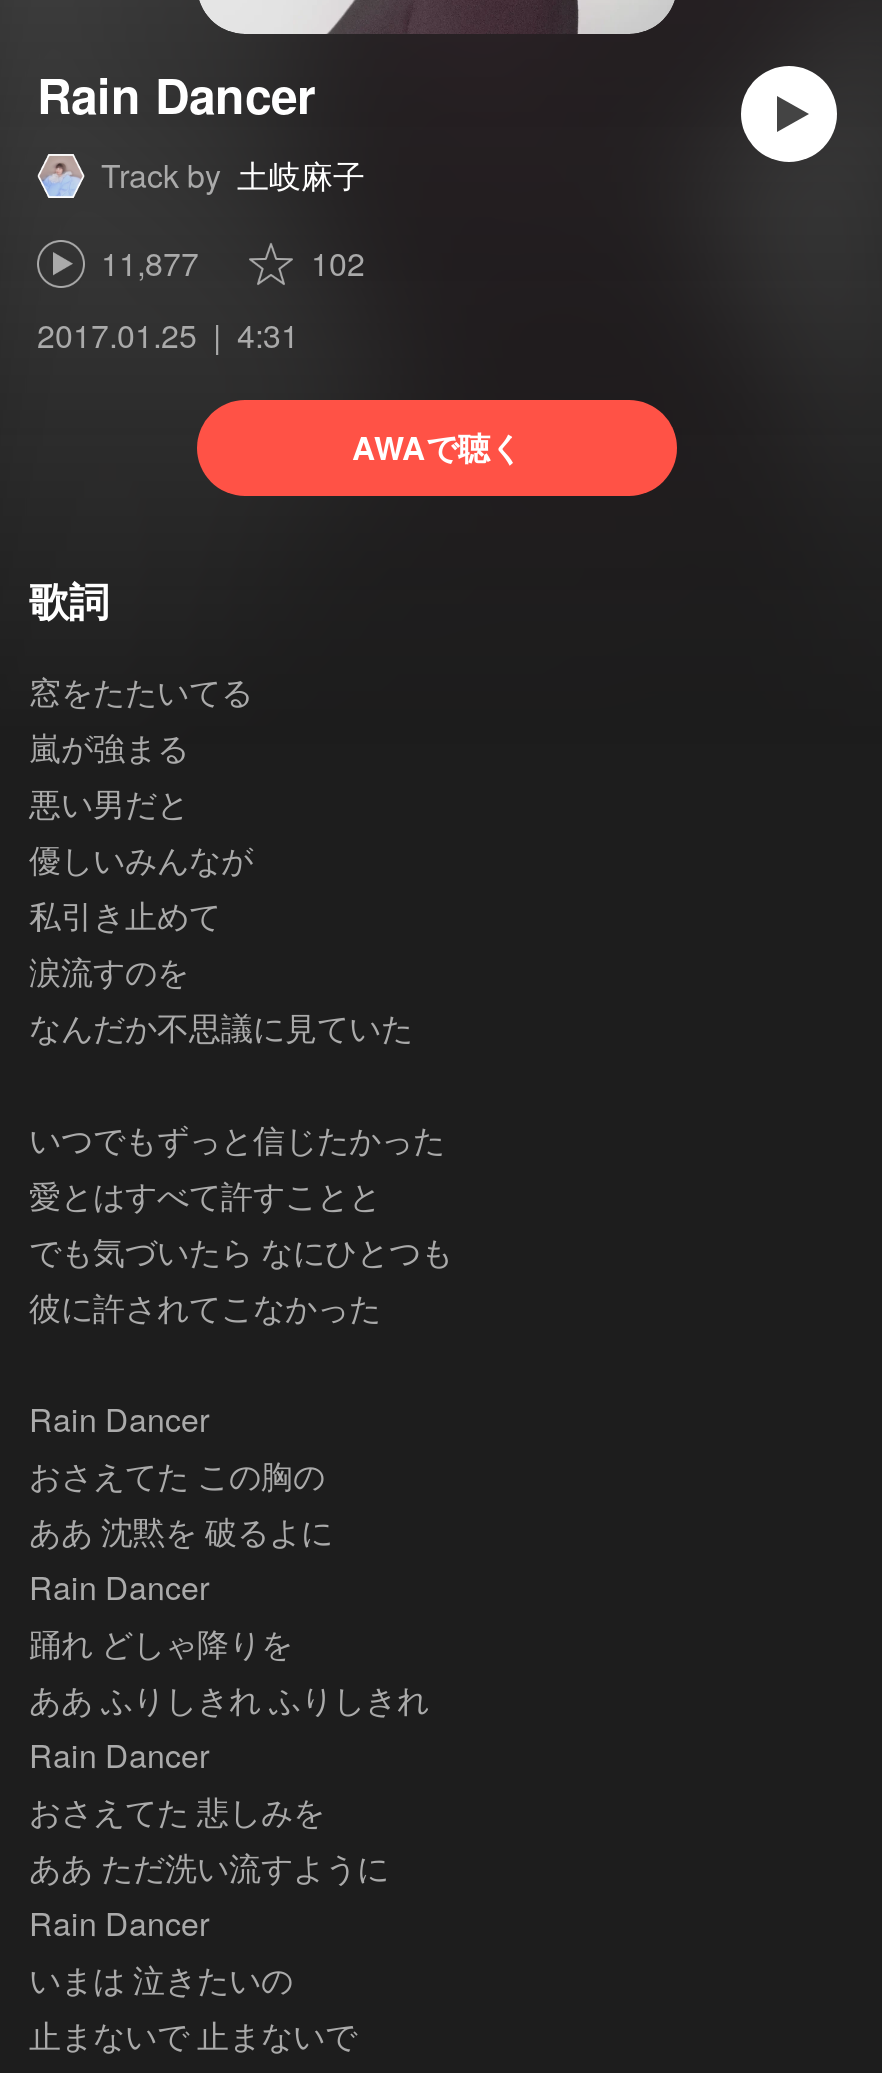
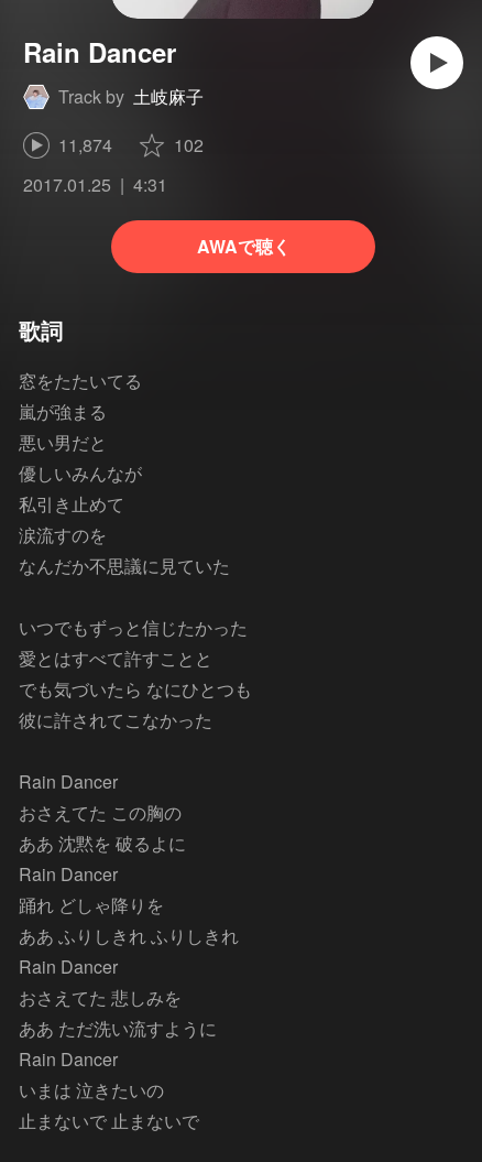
[101,240,199,286] 11,877 -> [58,132,112,158] 11,874

